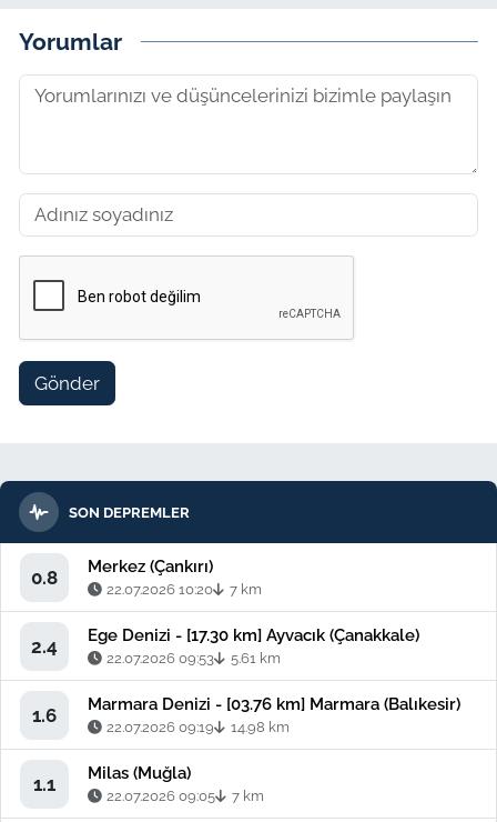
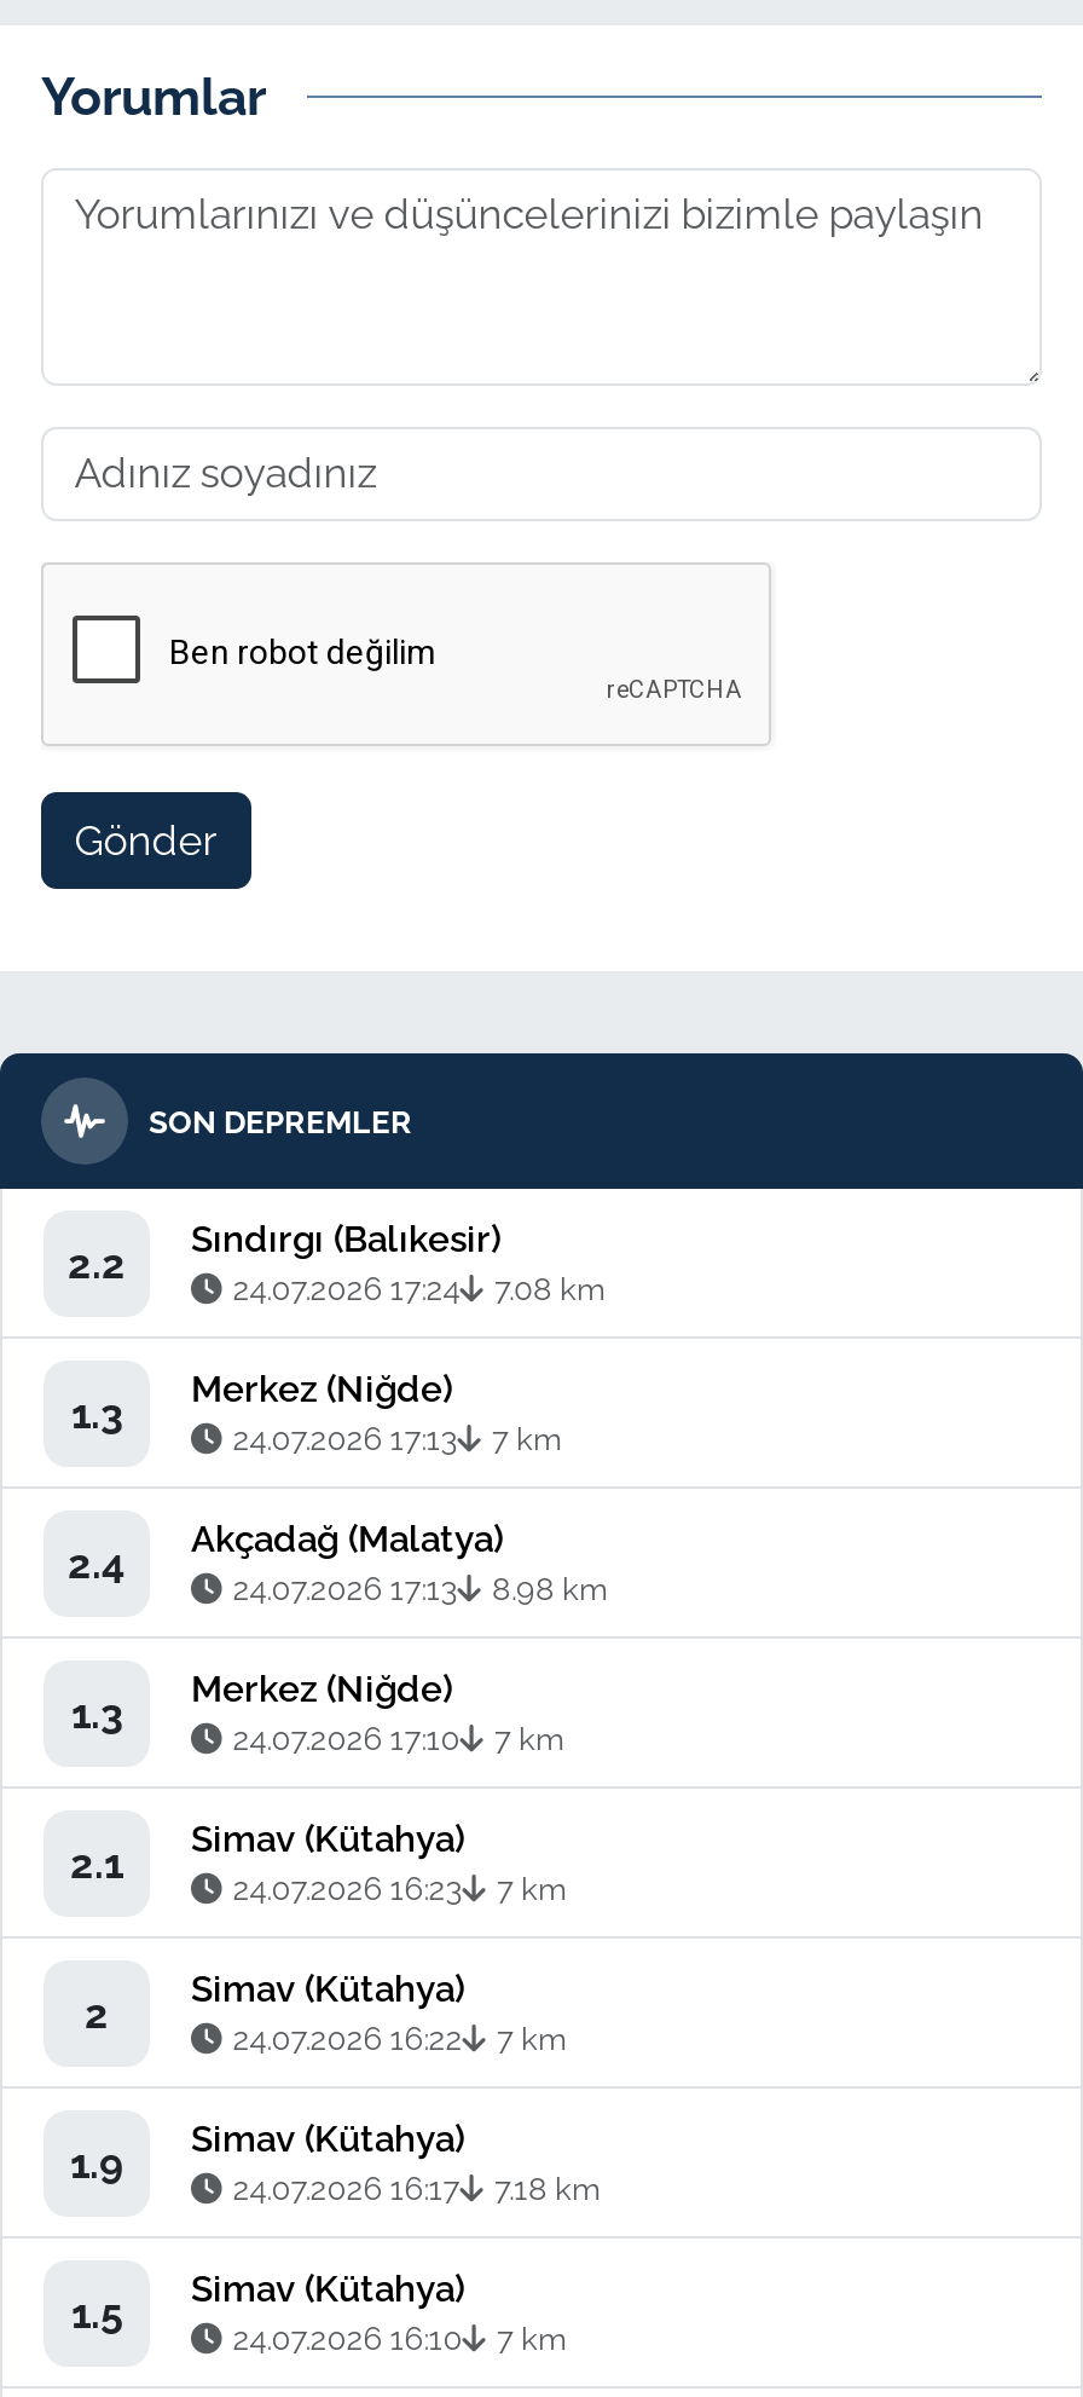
[31,557,213,598] 0.8 | Merkez (Çankırı) | 22.07.2026 10:20 -> [68,1219,606,1458] 2.2 | Sındırgı (Balıkesir) | 24.07.2026 17:24 | 7.08 km | 1.3 | Merkez (Niğde) | 24.07.2026 17:13
[32,626,460,805] Ege Denizi - [17.30 km] Ayvacık (Çanakkale) | 22.07.2026 09:53 | 5.61 km | 1.6 | Marmara Denizi - [03.76 km] Marmara (Balıkesir) | 22.07.2026 09:19 | 14.98 km | 1.1 | Milas (Muğla) | 22.07.2026 09:05 -> [70,1519,608,2358] Akçadağ (Malatya) | 24.07.2026 17:13 | 8.98 km | 1.3 | Merkez (Niğde) | 24.07.2026 17:10 | 7 km | 2.1 | Simav (Kütahya) | 24.07.2026 16:23 | 7 km | 2 | Simav (Kütahya) | 24.07.2026 16:22 | 7 km | 1.9 | Simav (Kütahya) | 24.07.2026 16:17 | 7.18 km | 1.5 | Simav (Kütahya) | 24.07.2026 16:10

